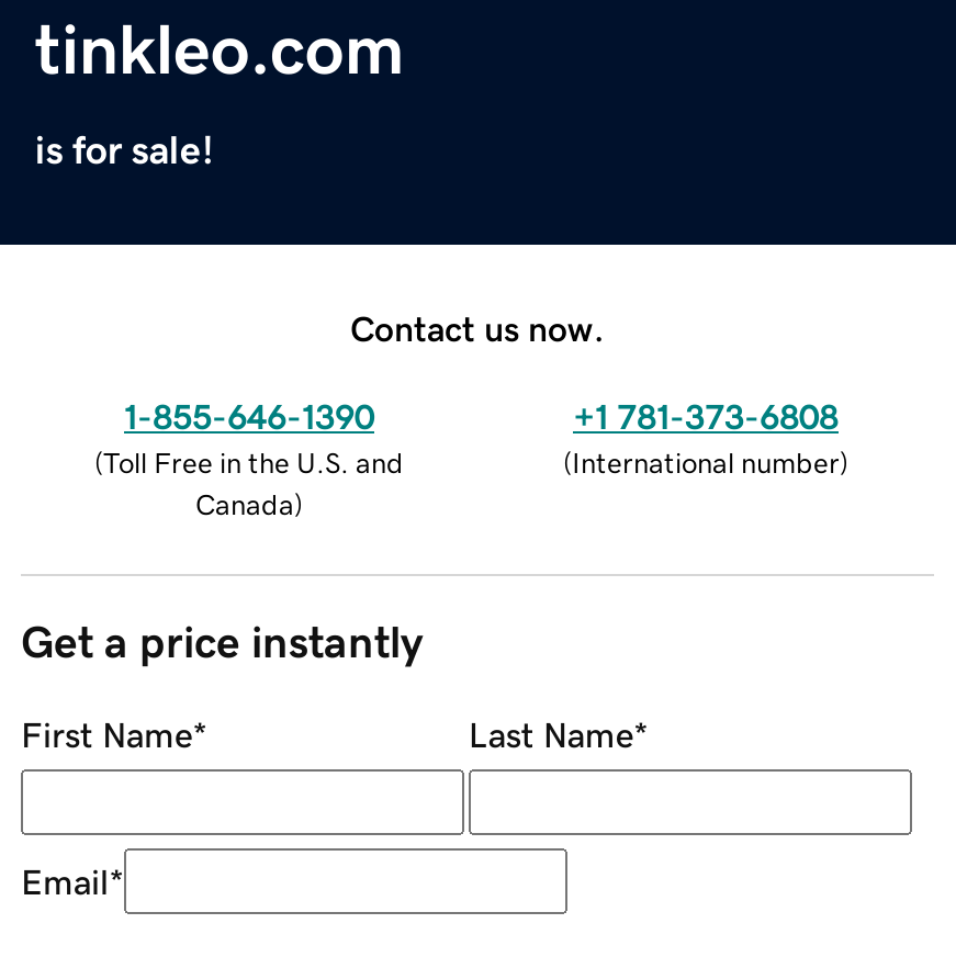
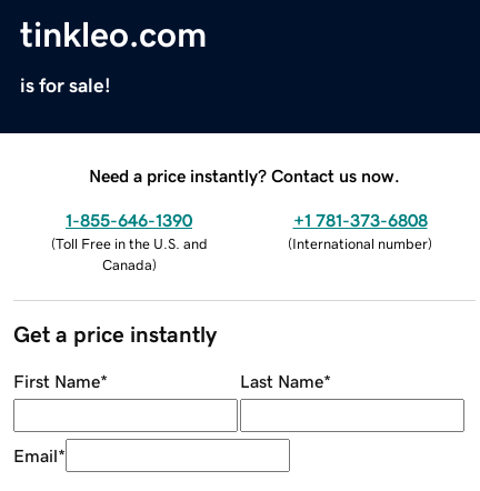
[350,310,605,345] Contact us now. -> [89,166,400,184] Need a price instantly? Contact us now.

